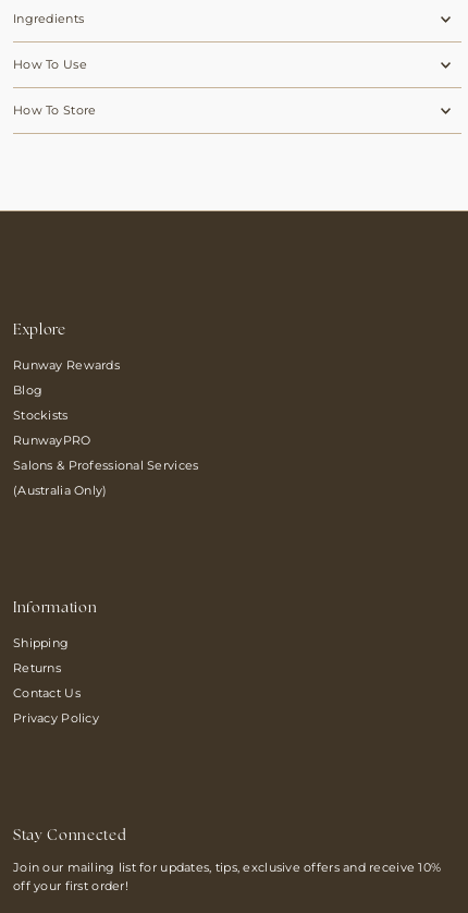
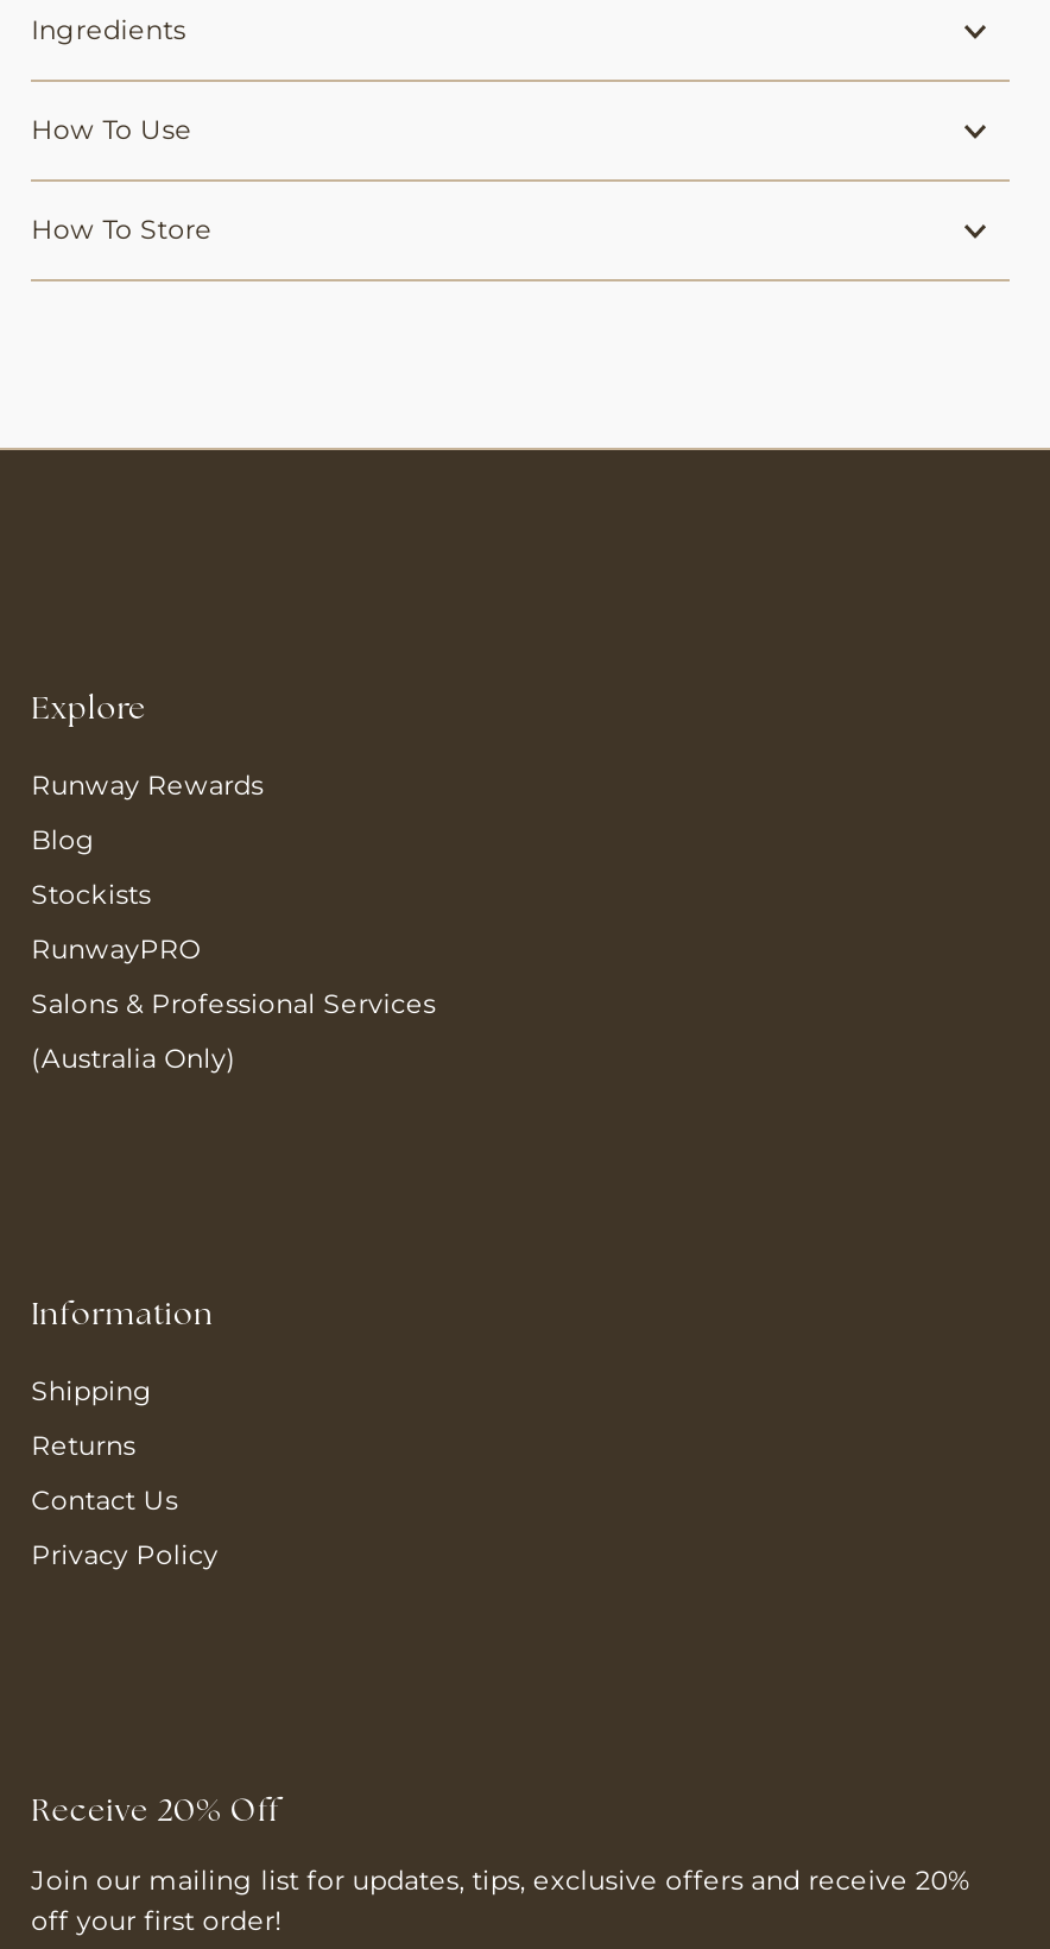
[13,829,126,843] Stay Connected -> [31,1797,280,1828] Receive 20% Off
[13,860,441,875] Join our mailing list for updates, tips, exclusive offers and receive 10% -> [31,1864,970,1897] Join our mailing list for updates, tips, exclusive offers and receive 20%

